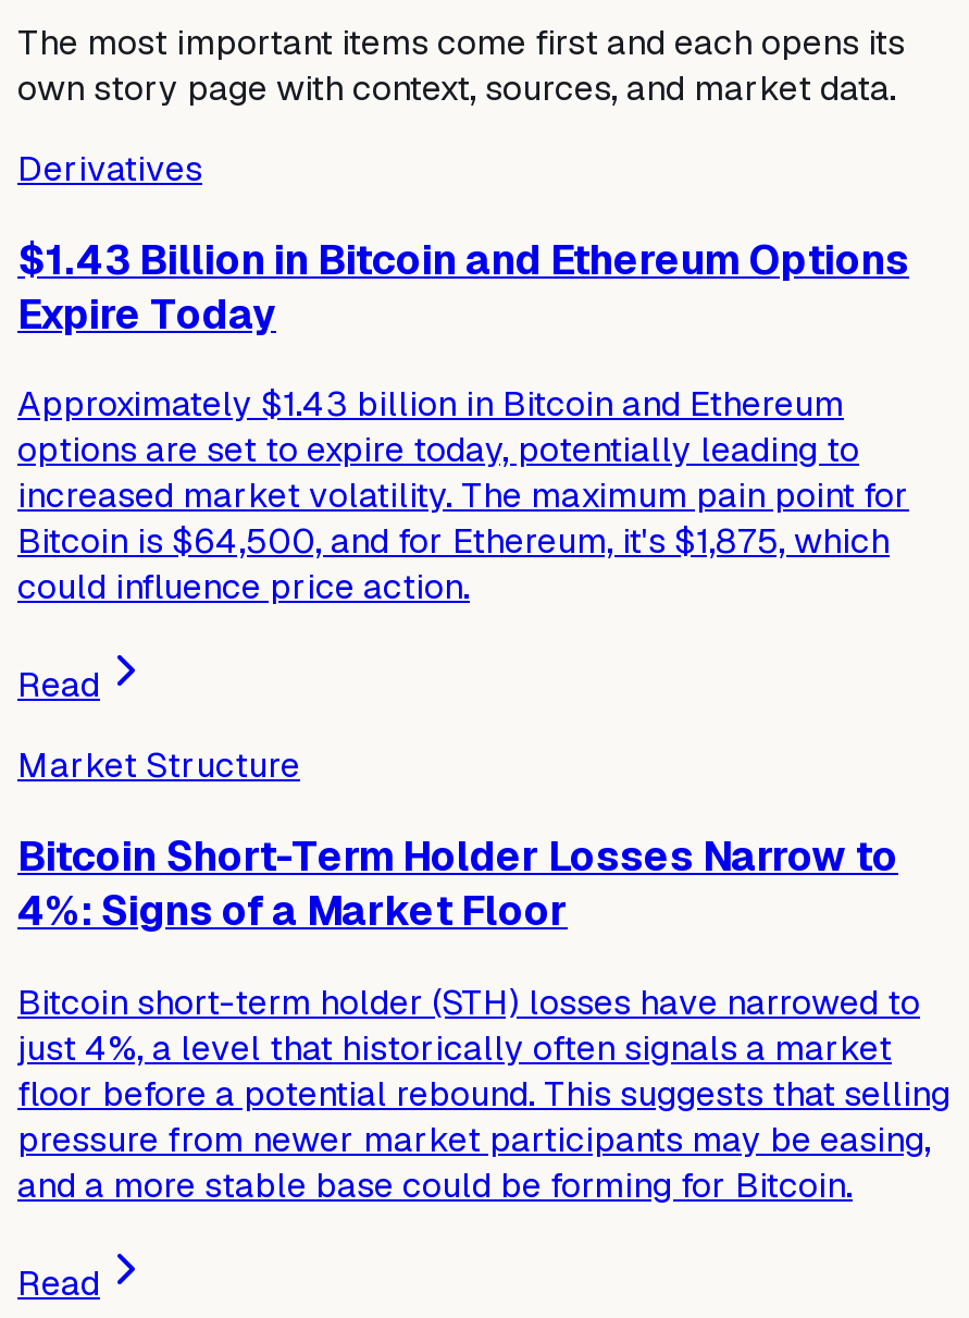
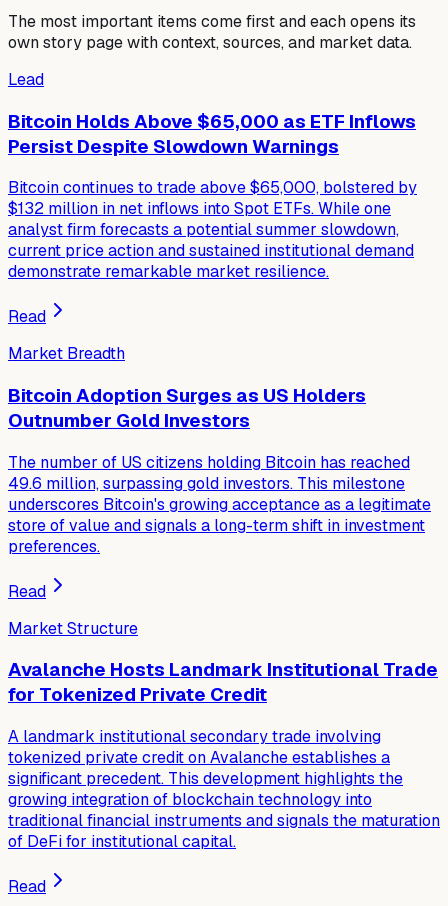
[17,145,909,610] Derivatives | $1.43 Billion in Bitcoin and Ethereum Options | Expire Today | Approximately $1.43 billion in Bitcoin and Ethereum | options are set to expire today, potentially leading to | increased market volatility. The maximum pain point for | Bitcoin is $64,500, and for Ethereum, it's $1,875, which | could influence price action. -> [8,69,431,557] Lead | Bitcoin Holds Above $65,000 as ETF Inflows | Persist Despite Slowdown Warnings | Bitcoin continues to trade above $65,000, bolstered by | $132 million in net inflows into Spot ETFs. While one | analyst firm forecasts a potential summer slowdown, | current price action and sustained institutional demand | demonstrate remarkable market resilience. | Read | Market Breadth | Bitcoin Adoption Surges as US Holders | Outnumber Gold Investors | The number of US citizens holding Bitcoin has reached | 49.6 million, surpassing gold investors. This milestone | underscores Bitcoin's growing acceptance as a legitimate | store of value and signals a long-term shift in investment | preferences.
[17,829,898,938] Bitcoin Short-Term Holder Losses Narrow to | 4%: Signs of a Market Floor -> [8,657,438,707] Avalanche Hosts Landmark Institutional Trade | for Tokenized Private Credit
[17,979,951,1207] Bitcoin short-term holder (STH) losses have narrowed to | just 4%, a level that historically often signals a market | floor before a potential rebound. This suggests that selling | pressure from newer market participants may be easing, | and a more stable base could be forming for Bitcoin. -> [8,726,440,852] A landmark institutional secondary trade involving | tokenized private credit on Avalanche establishes a | significant precedent. This development highlights the | growing integration of blockchain technology into | traditional financial instruments and signals the maturation | of DeFi for institutional capital.

